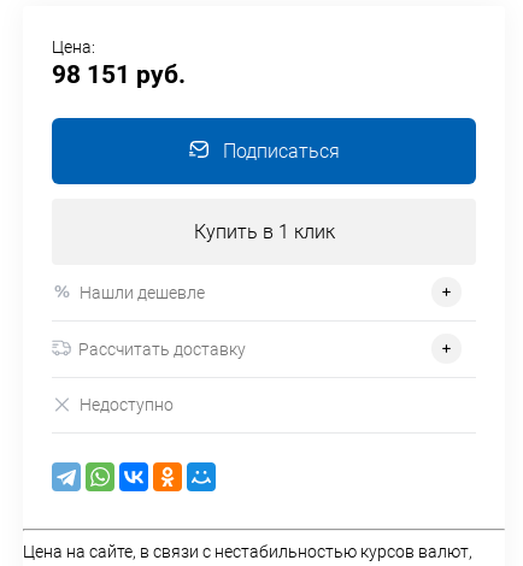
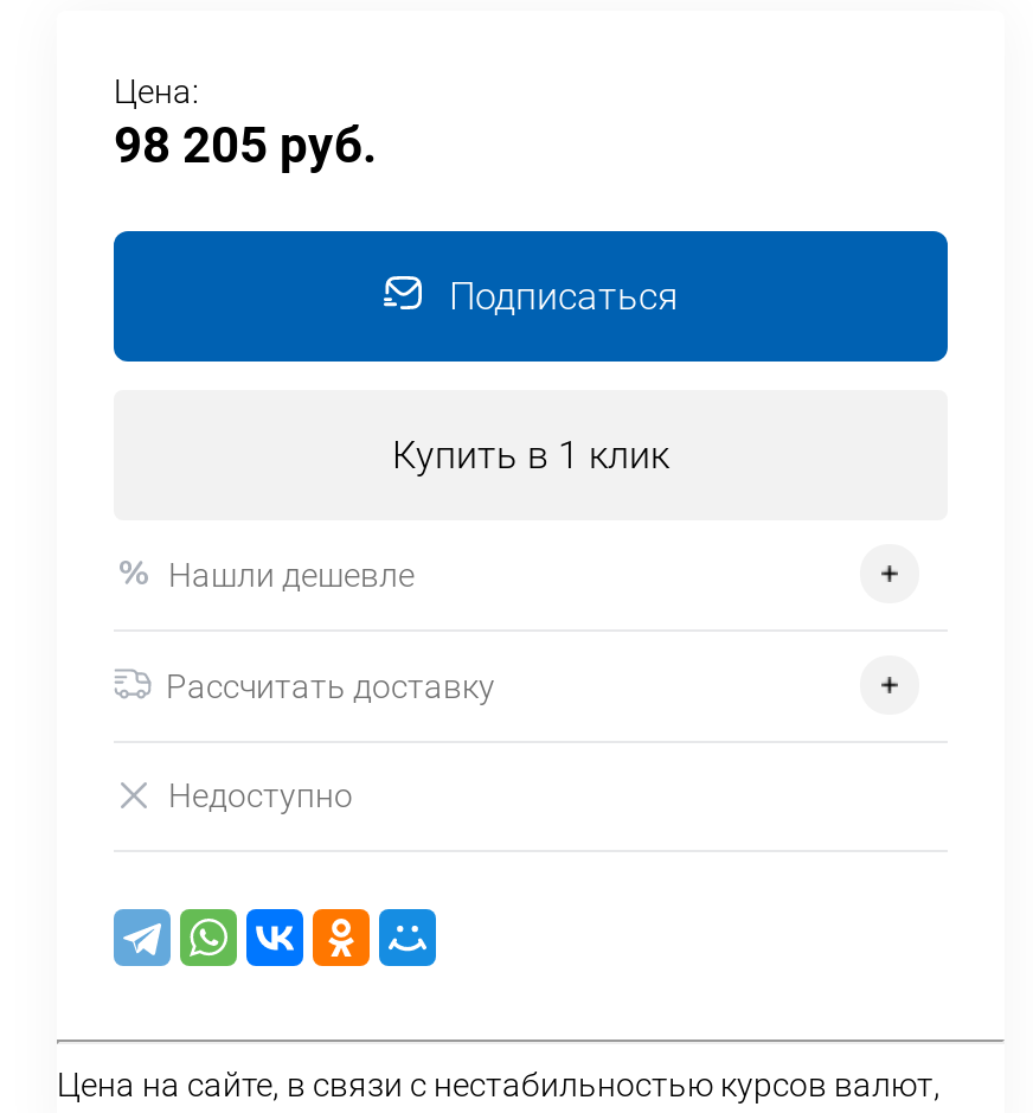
[52,60,186,89] 98 151 руб. -> [114,117,377,174] 98 205 руб.

